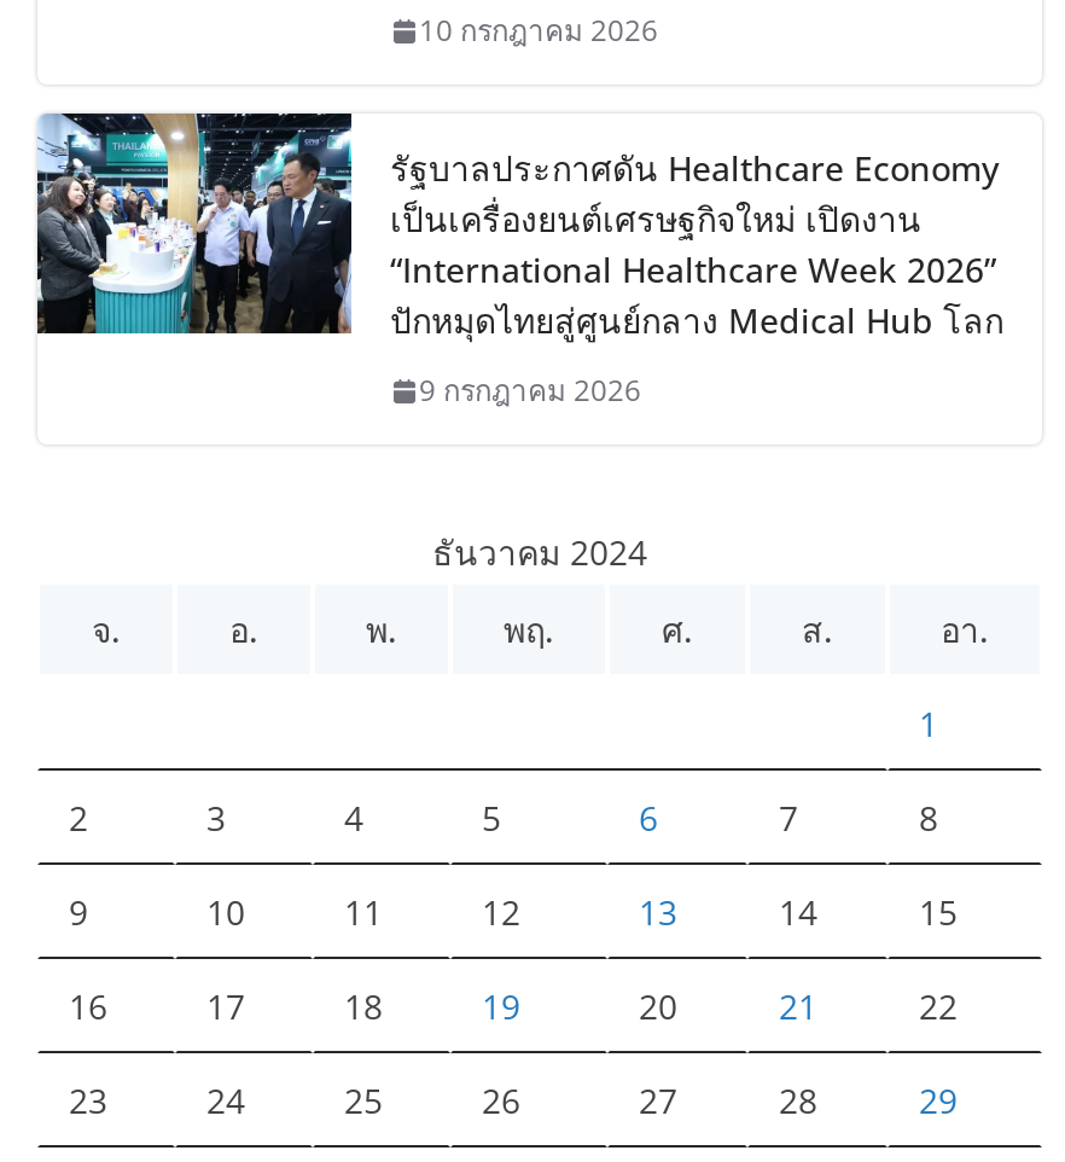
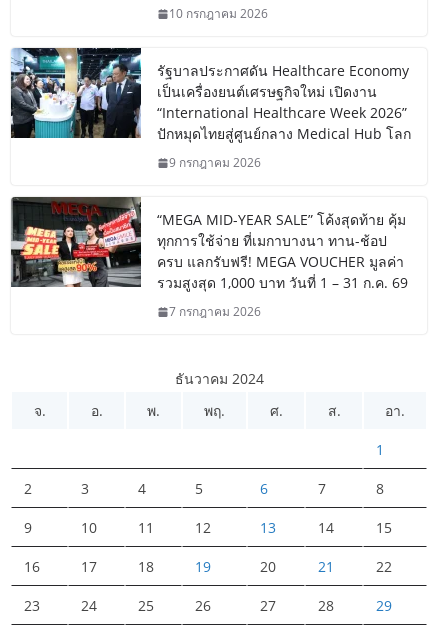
none -> [10,196,408,320] [image] | “MEGA MID-YEAR SALE” โค้งสุดท้าย คุ้ม | ทุกการใช้จ่าย ที่เมกาบางนา ทาน-ช้อป | ครบ แลกรับฟรี! MEGA VOUCHER มูลค่า | รวมสูงสุด 1,000 บาท วันที่ 1 – 31 ก.ค. 69 | 7 กรกฎาคม 2026

